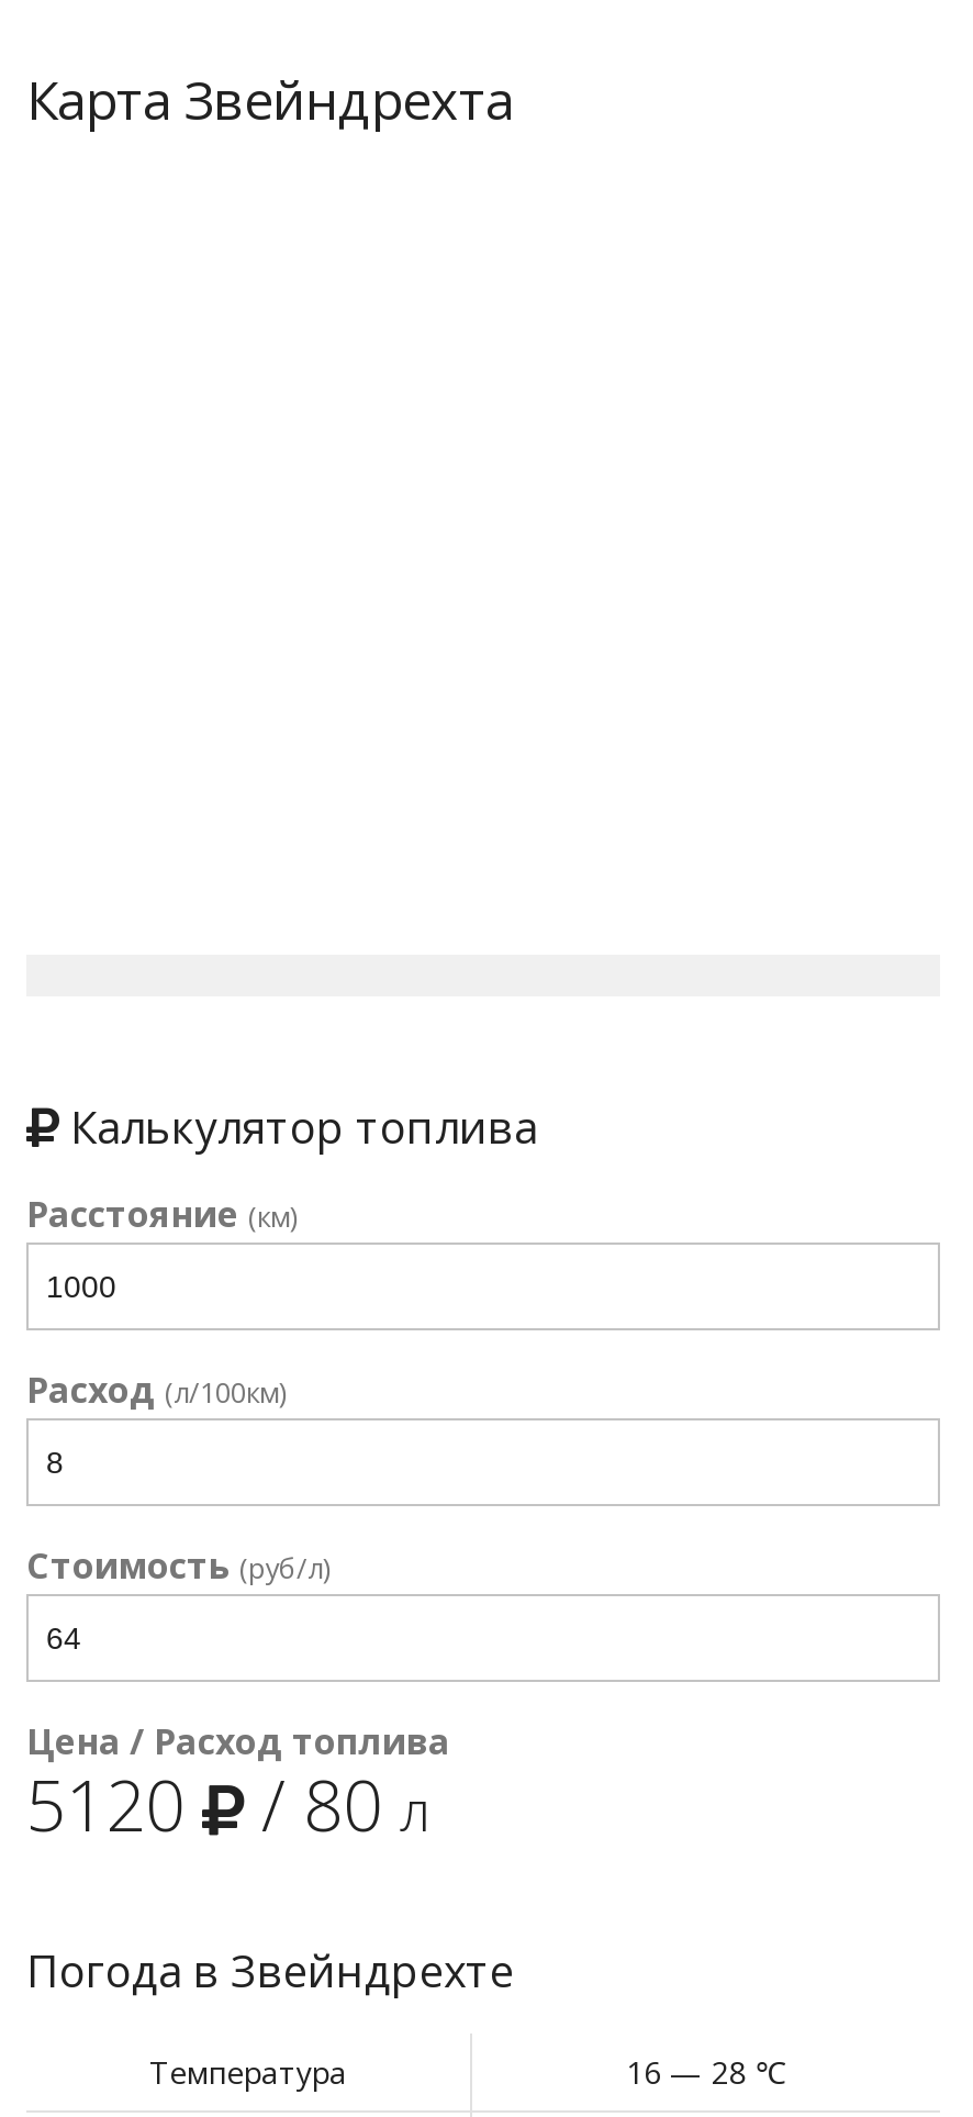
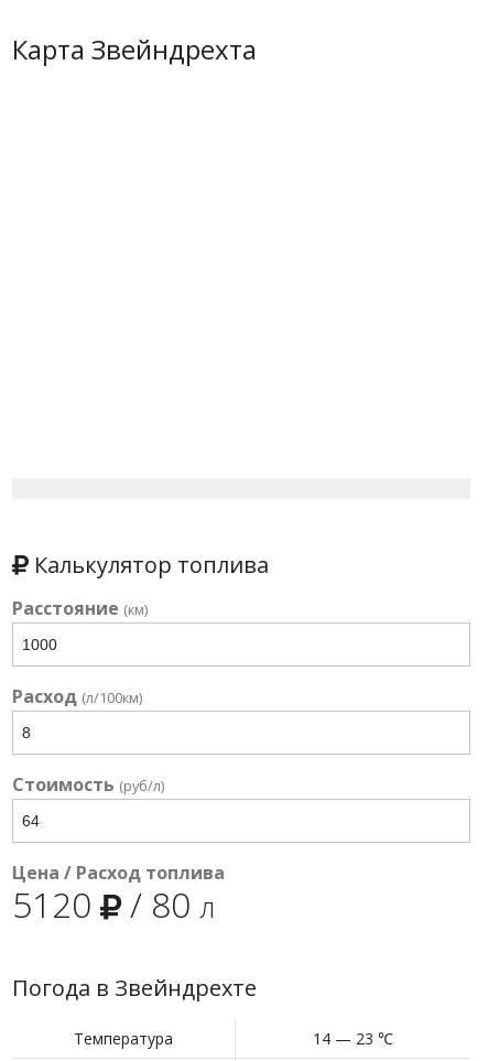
[626,2051,786,2093] 16 — 28 ℃ -> [313,1028,393,1049] 14 — 23 ℃

